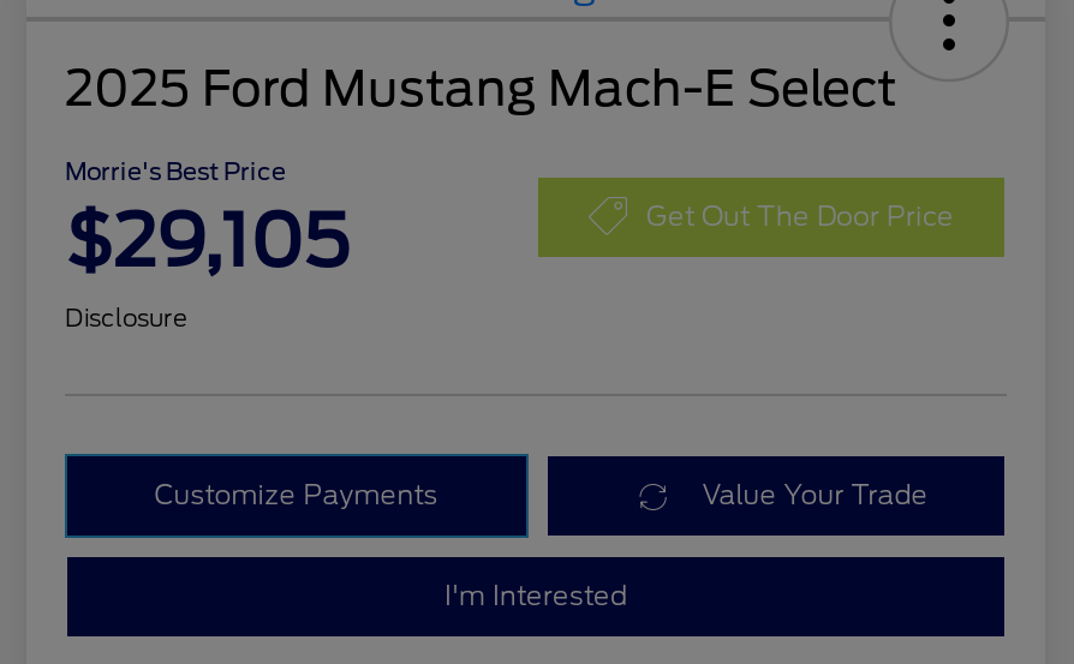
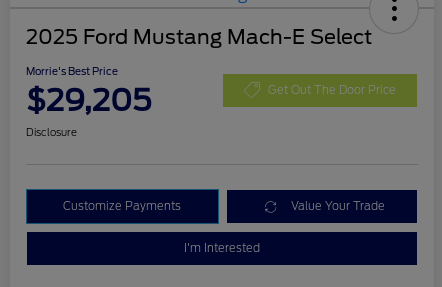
[65,197,348,284] $29,105 -> [26,82,151,118] $29,205

